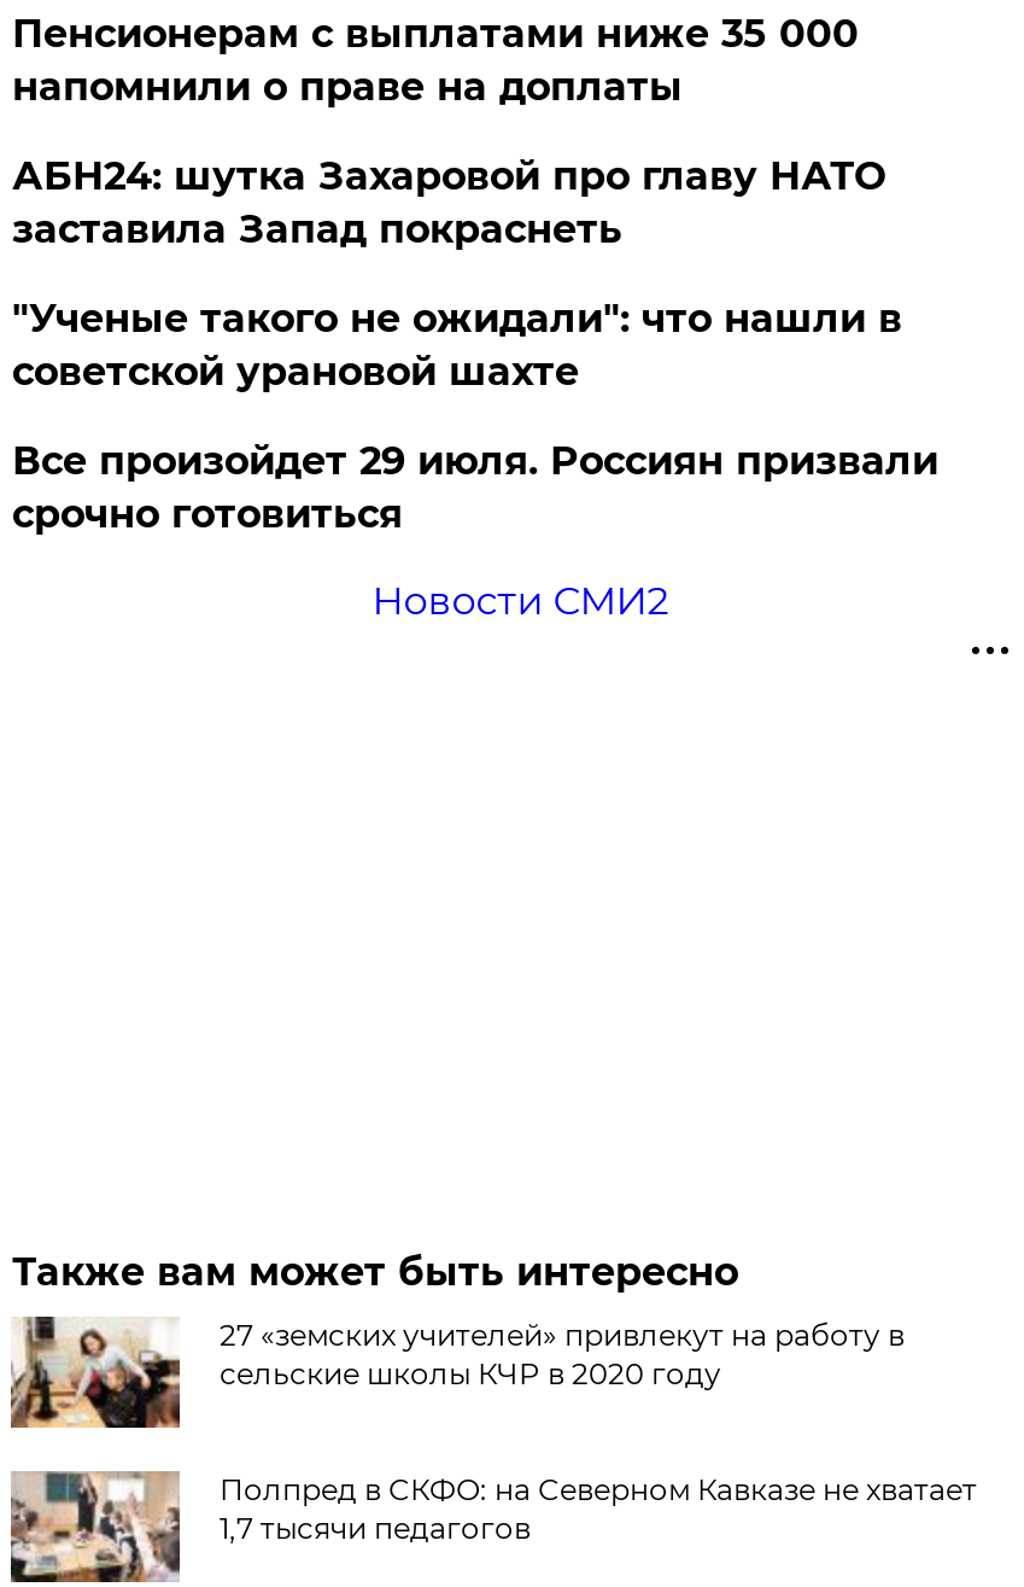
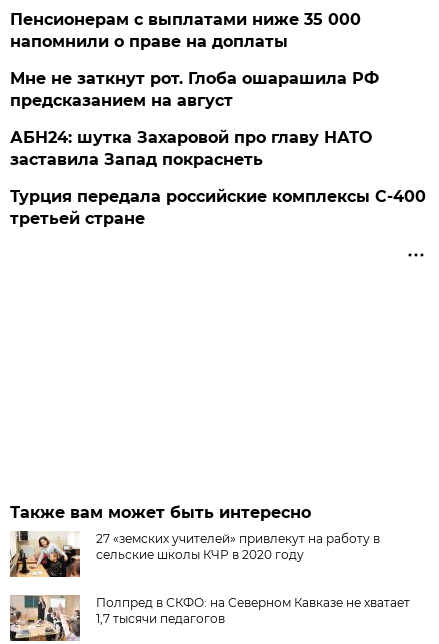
none -> [10,69,379,110] Мне не заткнут рот. Глоба ошарашила РФ | предсказанием на август
moved [12,153,885,252] -> [10,128,372,169]: АБН24: шутка Захаровой про главу НАТО | заставила Запад покраснеть
[12,296,938,624] "Ученые такого не ожидали": что нашли в | советской урановой шахте | Все произойдет 29 июля. Россиян призвали | срочно готовиться | Новости СМИ2 -> [10,187,426,228] Турция передала российские комплексы С-400 | третьей стране

